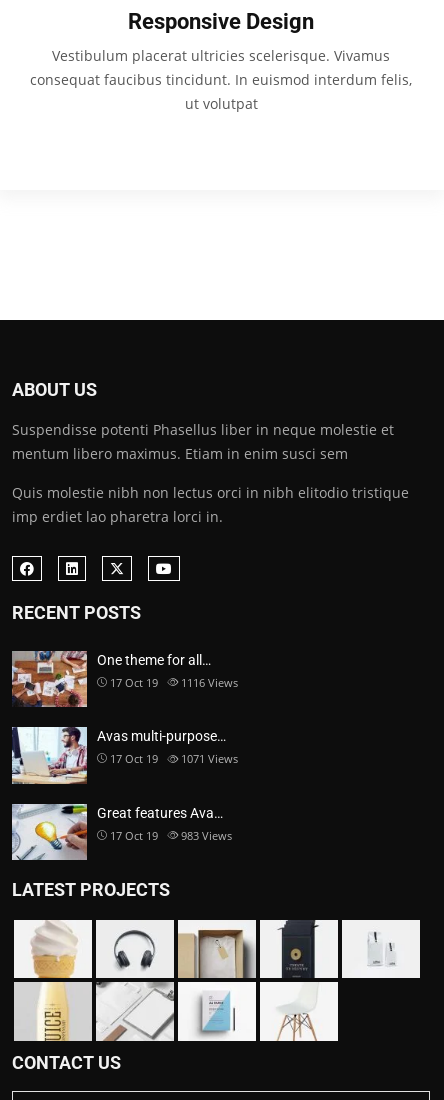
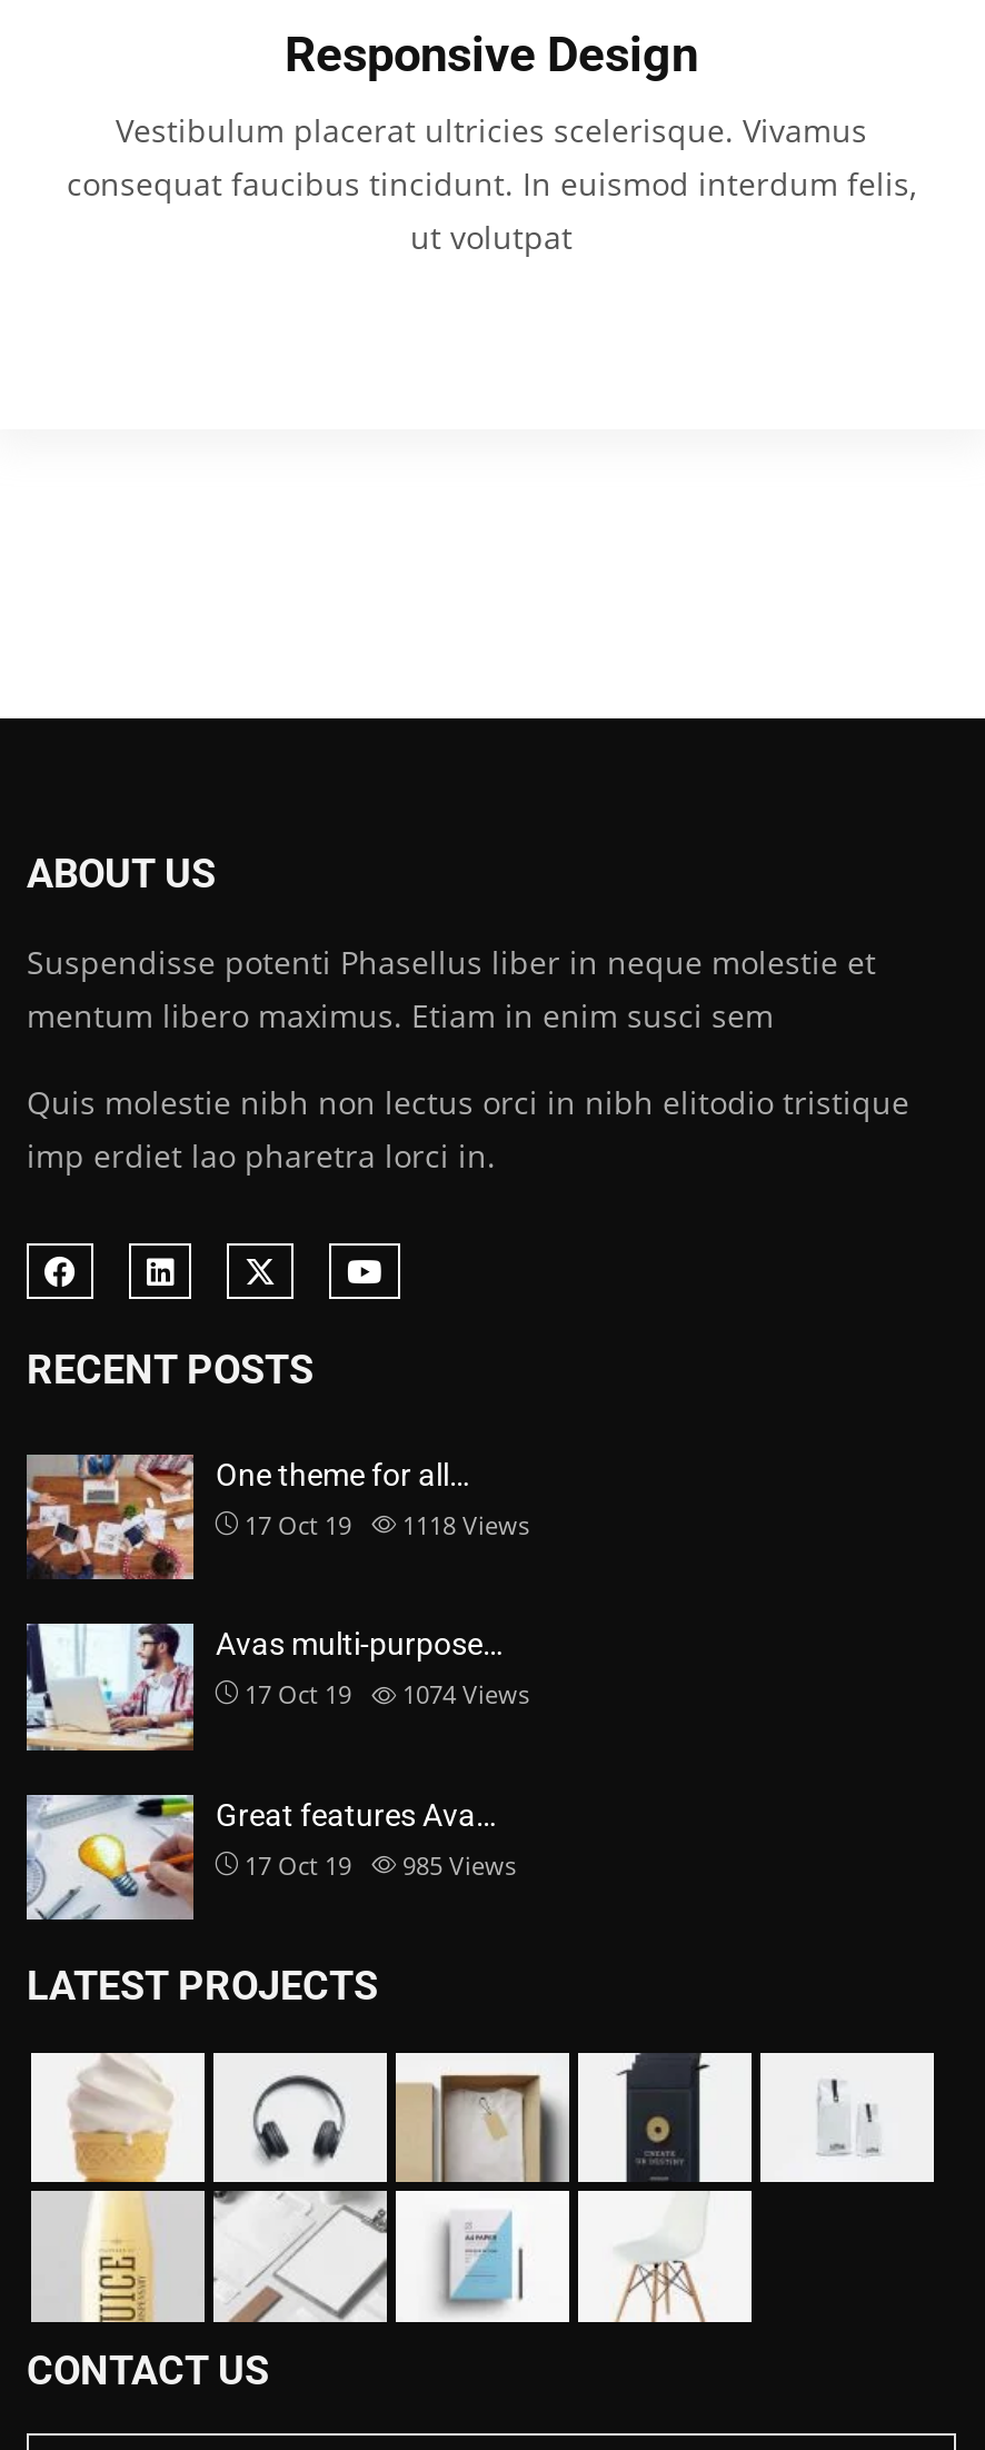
[110,675,238,690] 17 Oct 19 1116 Views -> [245,1508,529,1541] 17 Oct 19 1118 Views
[110,751,238,766] 17 Oct 19 1071 Views -> [245,1678,529,1711] 17 Oct 19 1074 Views
[110,827,232,842] 17 Oct 19 983 Views -> [245,1847,516,1881] 17 Oct 19 985 Views

